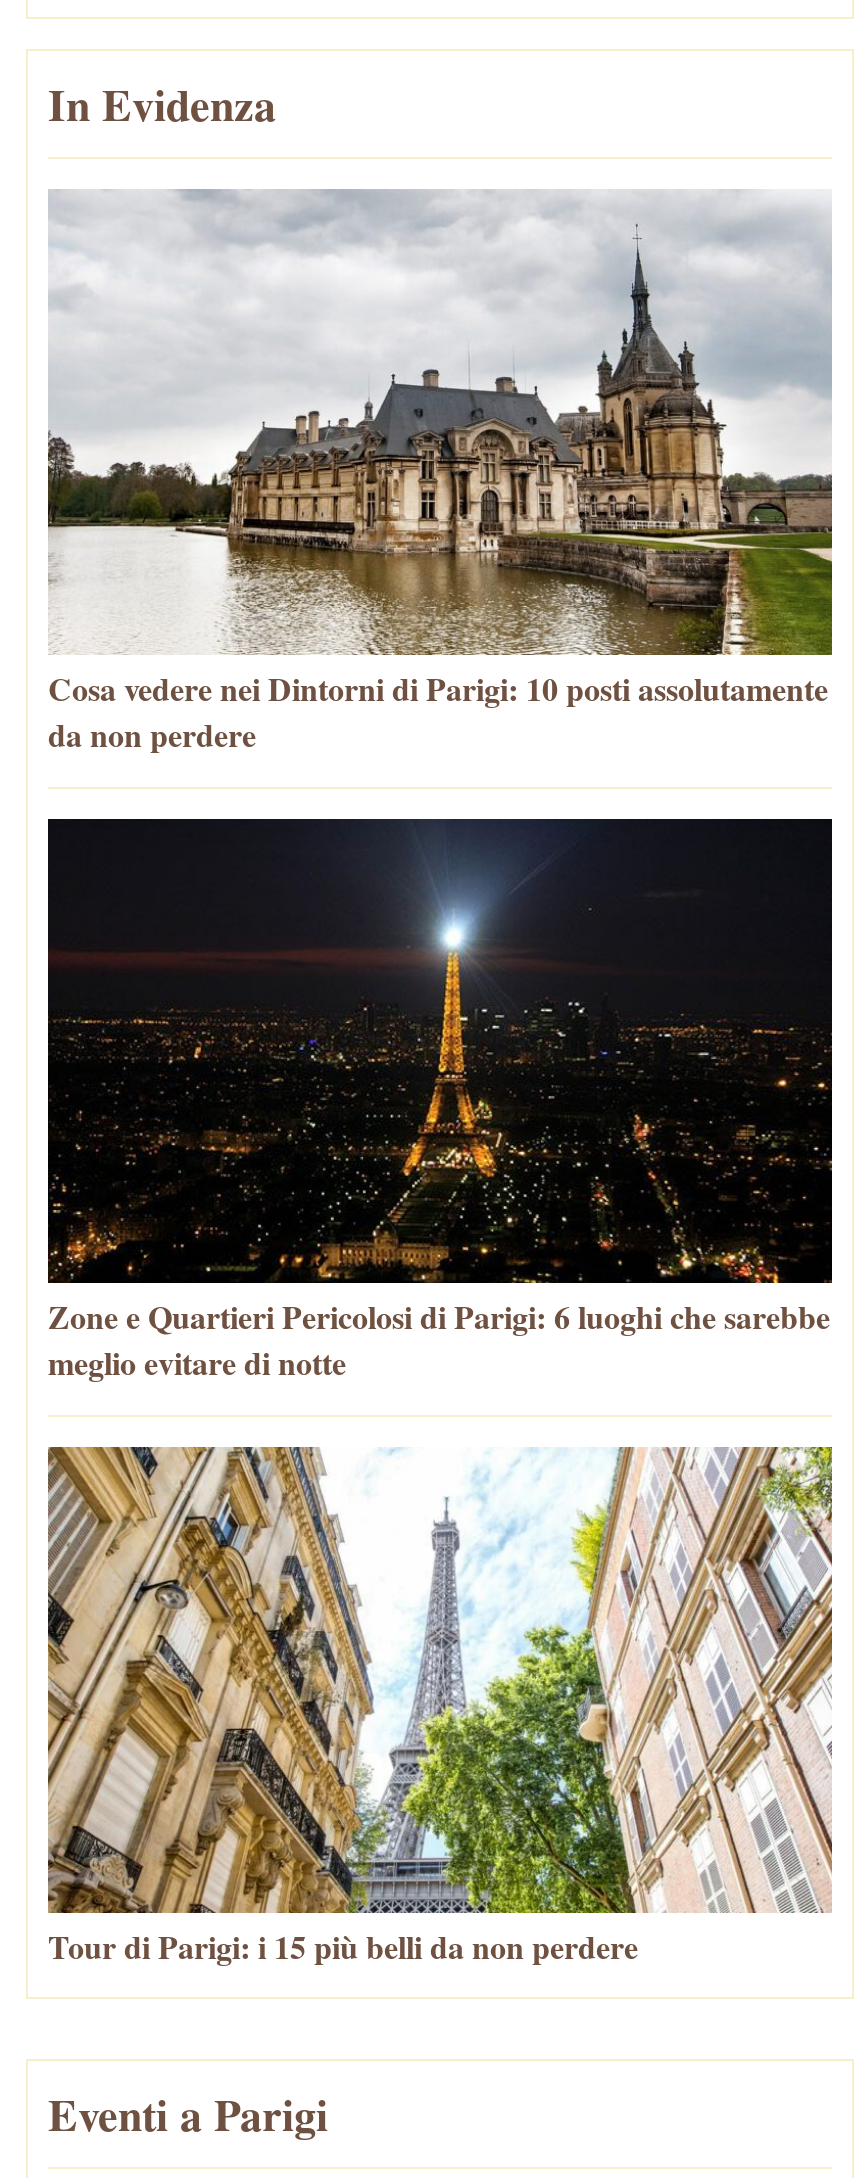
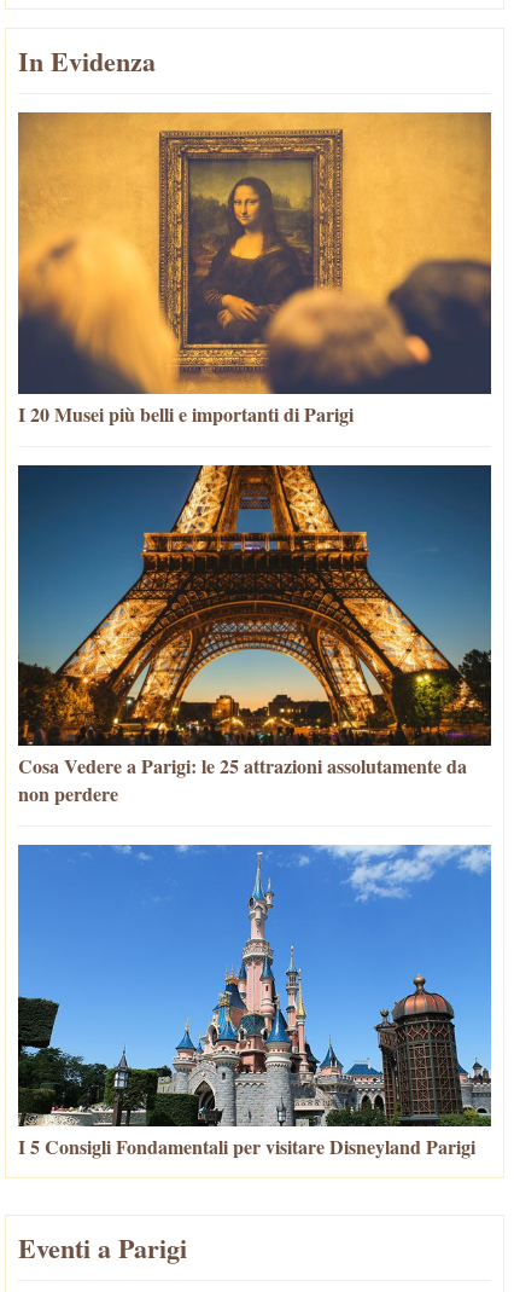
[46,189,832,757] [image] | Cosa vedere nei Dintorni di Parigi: 10 posti assolutamente | da non perdere -> [17,111,492,427] [image] | I 20 Musei più belli e importanti di Parigi
[46,817,834,1386] [image] | Zone e Quartieri Pericolosi di Parigi: 6 luoghi che sarebbe | meglio evitare di notte -> [17,464,492,807] [image] | Cosa Vedere a Parigi: le 25 attrazioni assolutamente da | non perdere
[46,1445,834,1969] [image] | Tour di Parigi: i 15 più belli da non perdere -> [17,844,492,1160] [image] | I 5 Consigli Fondamentali per visitare Disneyland Parigi

